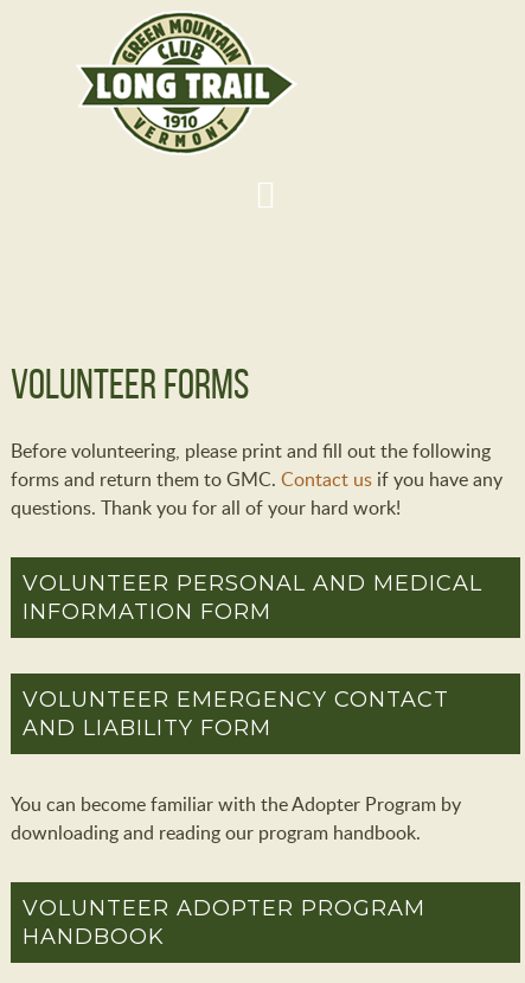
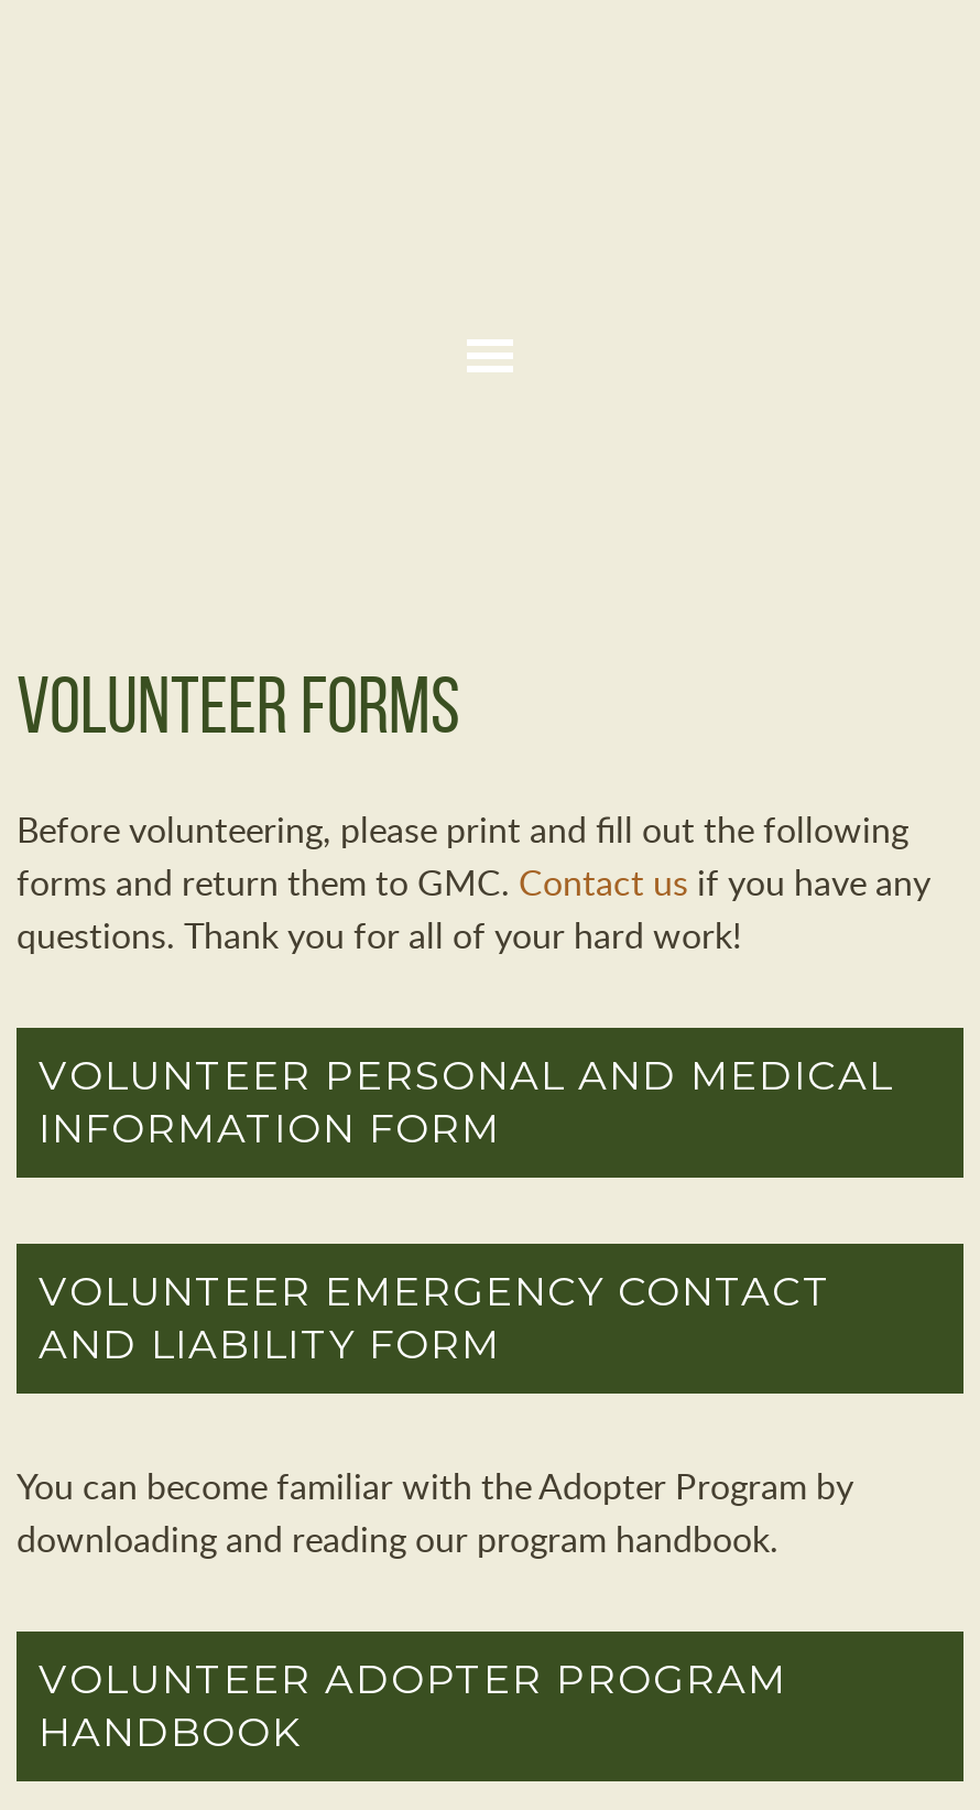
[78,12,295,154] [image] -> none

